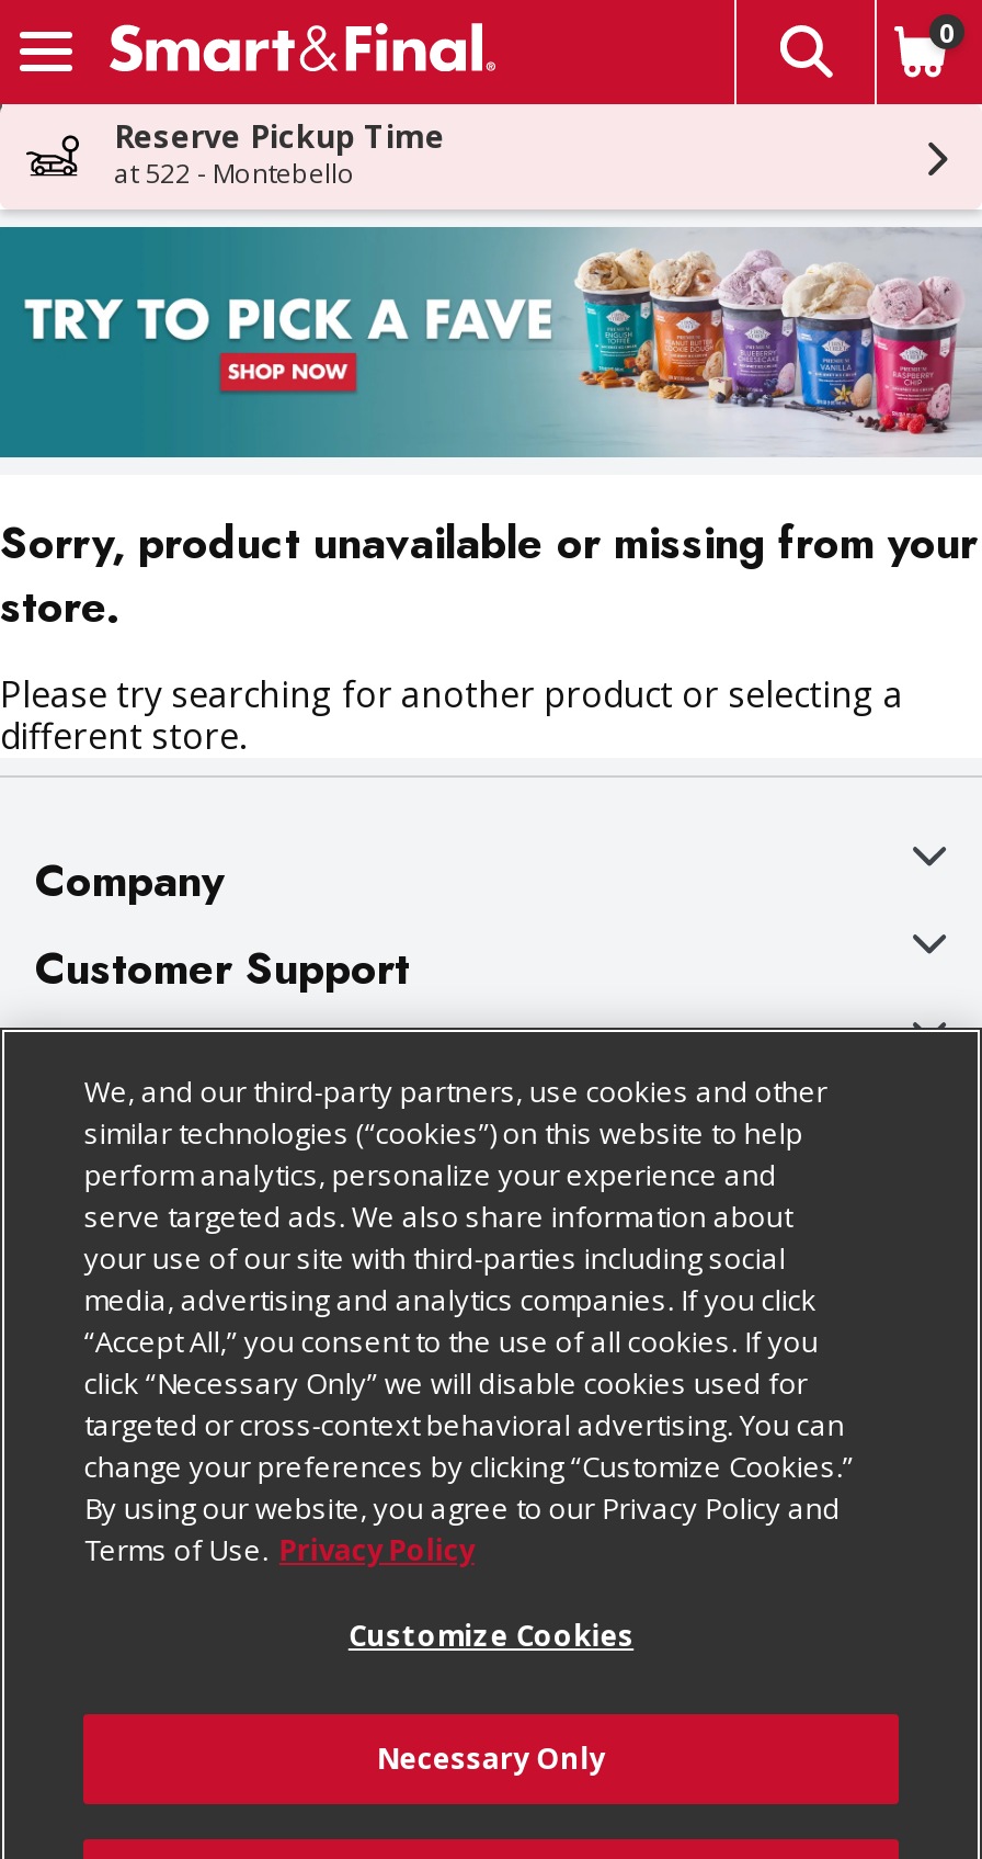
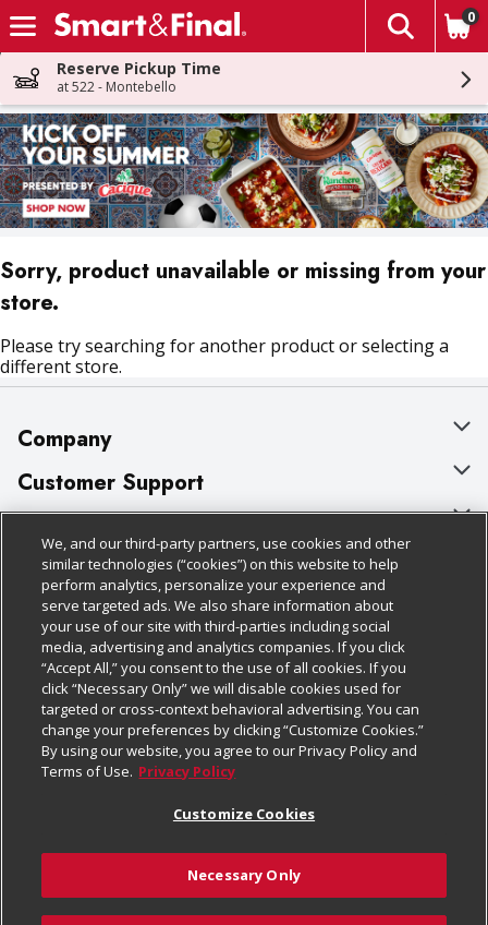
[7,225,975,460] [image] -> [3,112,485,229] [image]

